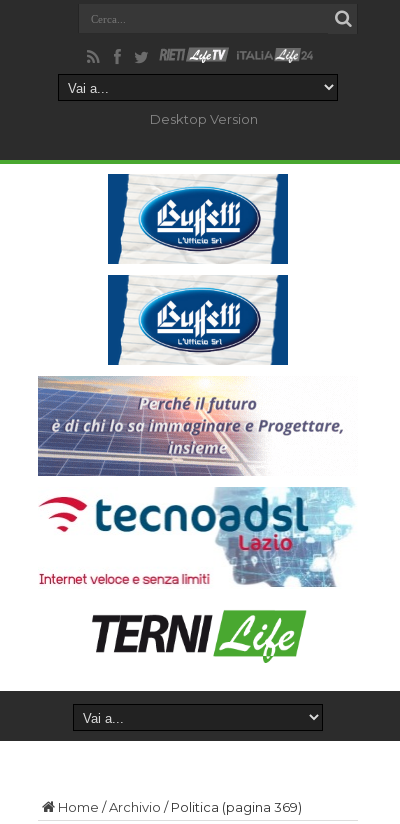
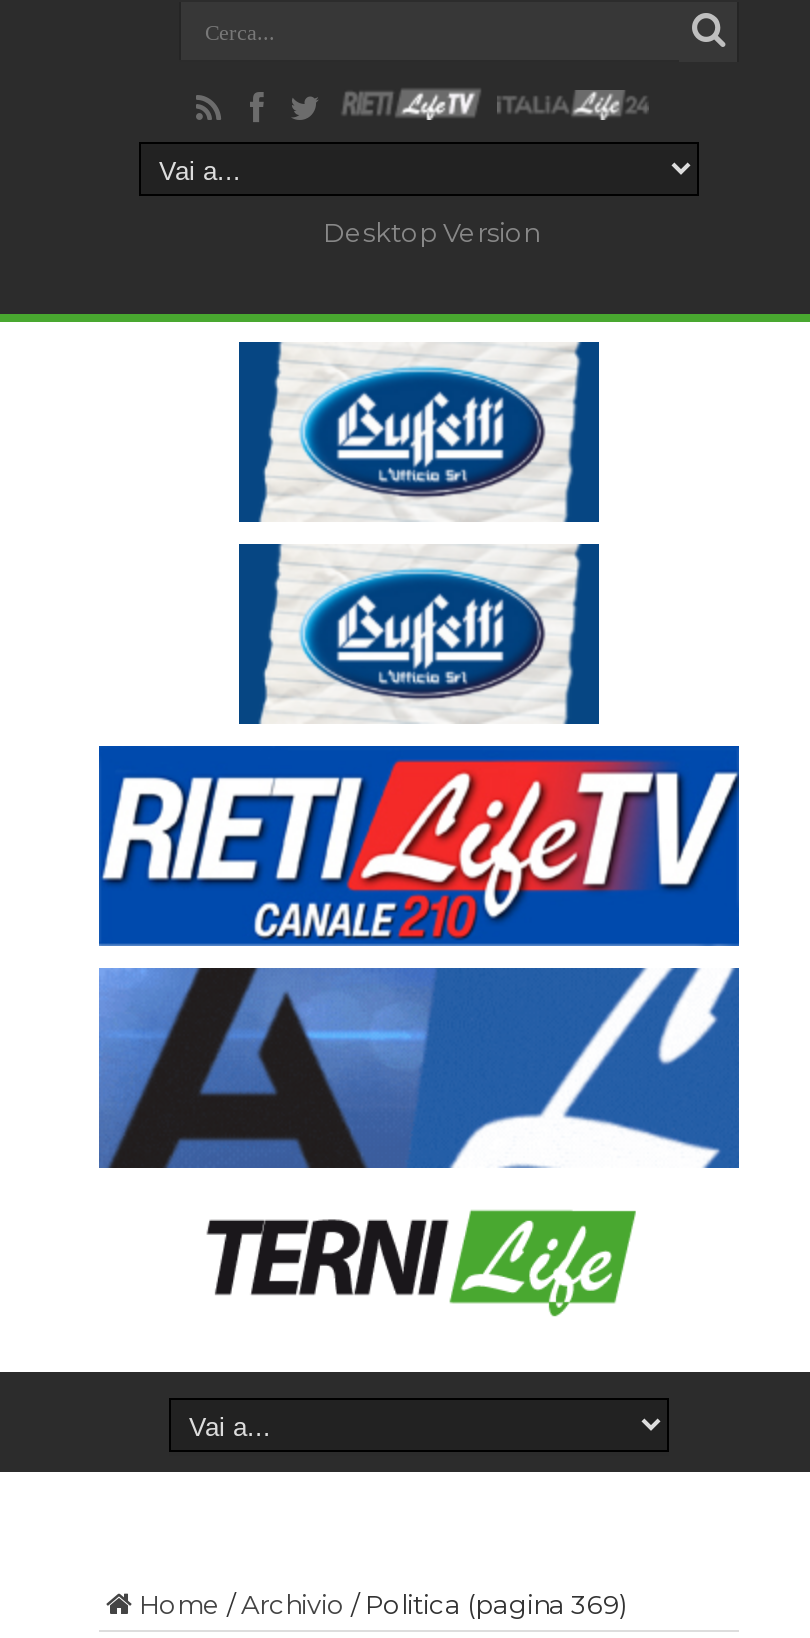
[38,376,358,476] [image] -> [97,744,741,948] [image]
[38,487,358,588] [image] -> [97,966,741,1170] [image]

